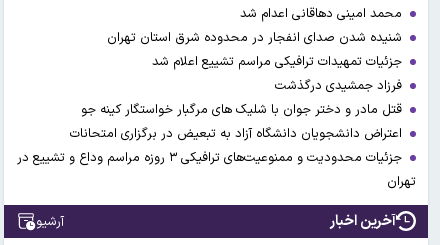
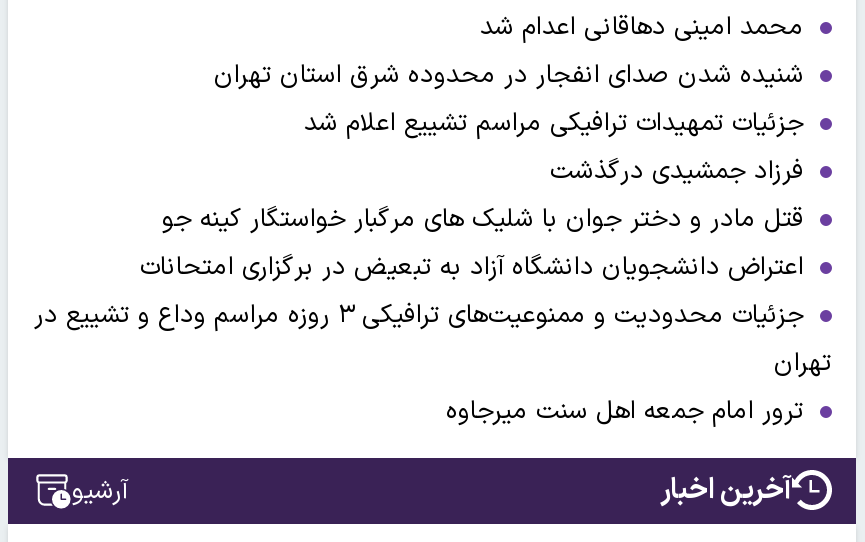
none -> [446,391,812,429] ترور امام جمعه اهل سنت میرجاوه

